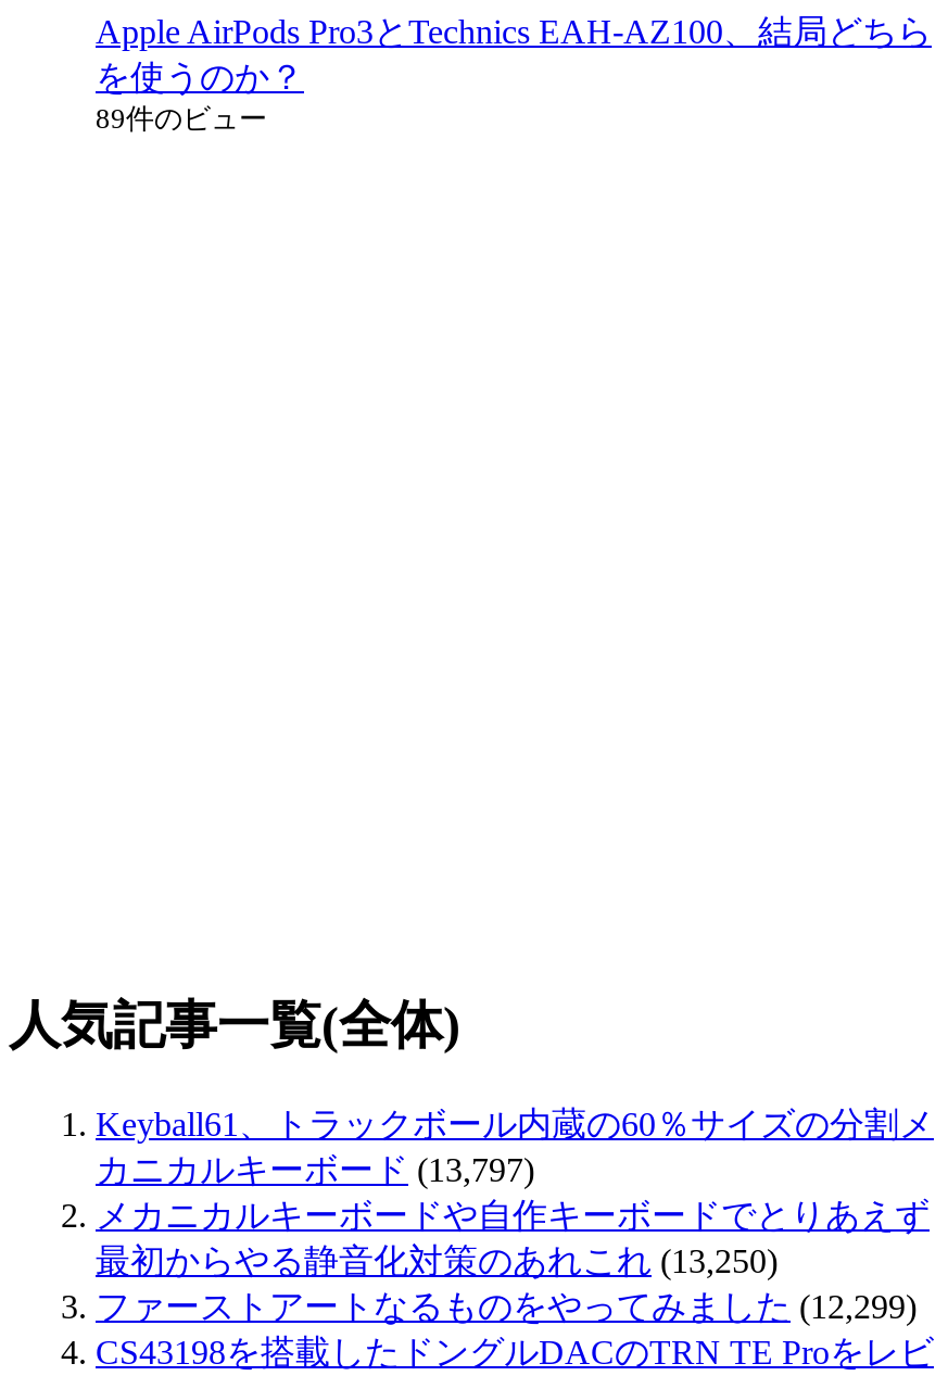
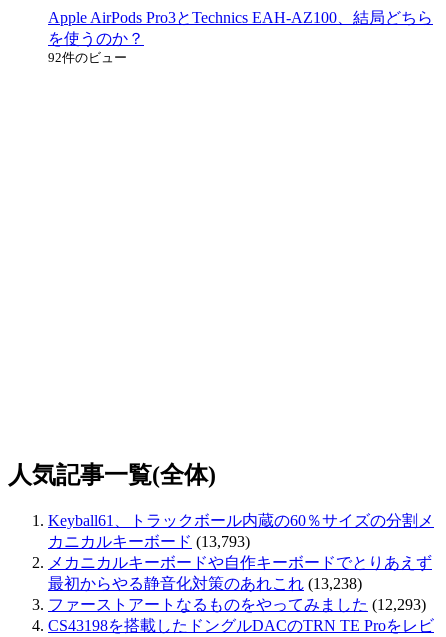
[96,104,267,134] 89件のビュー -> [48,51,127,65] 92件のビュー
[96,1151,534,1187] カニカルキーボード (13,797) -> [48,533,250,550] カニカルキーボード (13,793)
[96,1242,778,1279] 最初からやる静音化対策のあれこれ (13,250) -> [48,575,362,592] 最初からやる静音化対策のあれこれ (13,238)
[96,1287,917,1324] ファーストアートなるものをやってみました (12,299) -> [48,596,426,613] ファーストアートなるものをやってみました (12,293)

